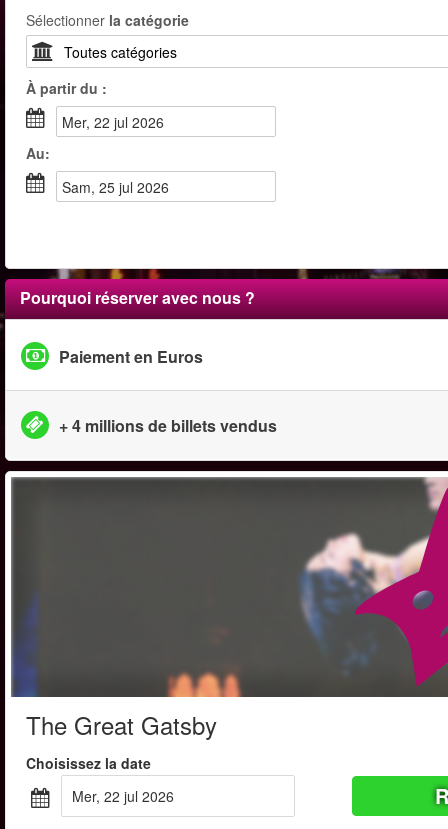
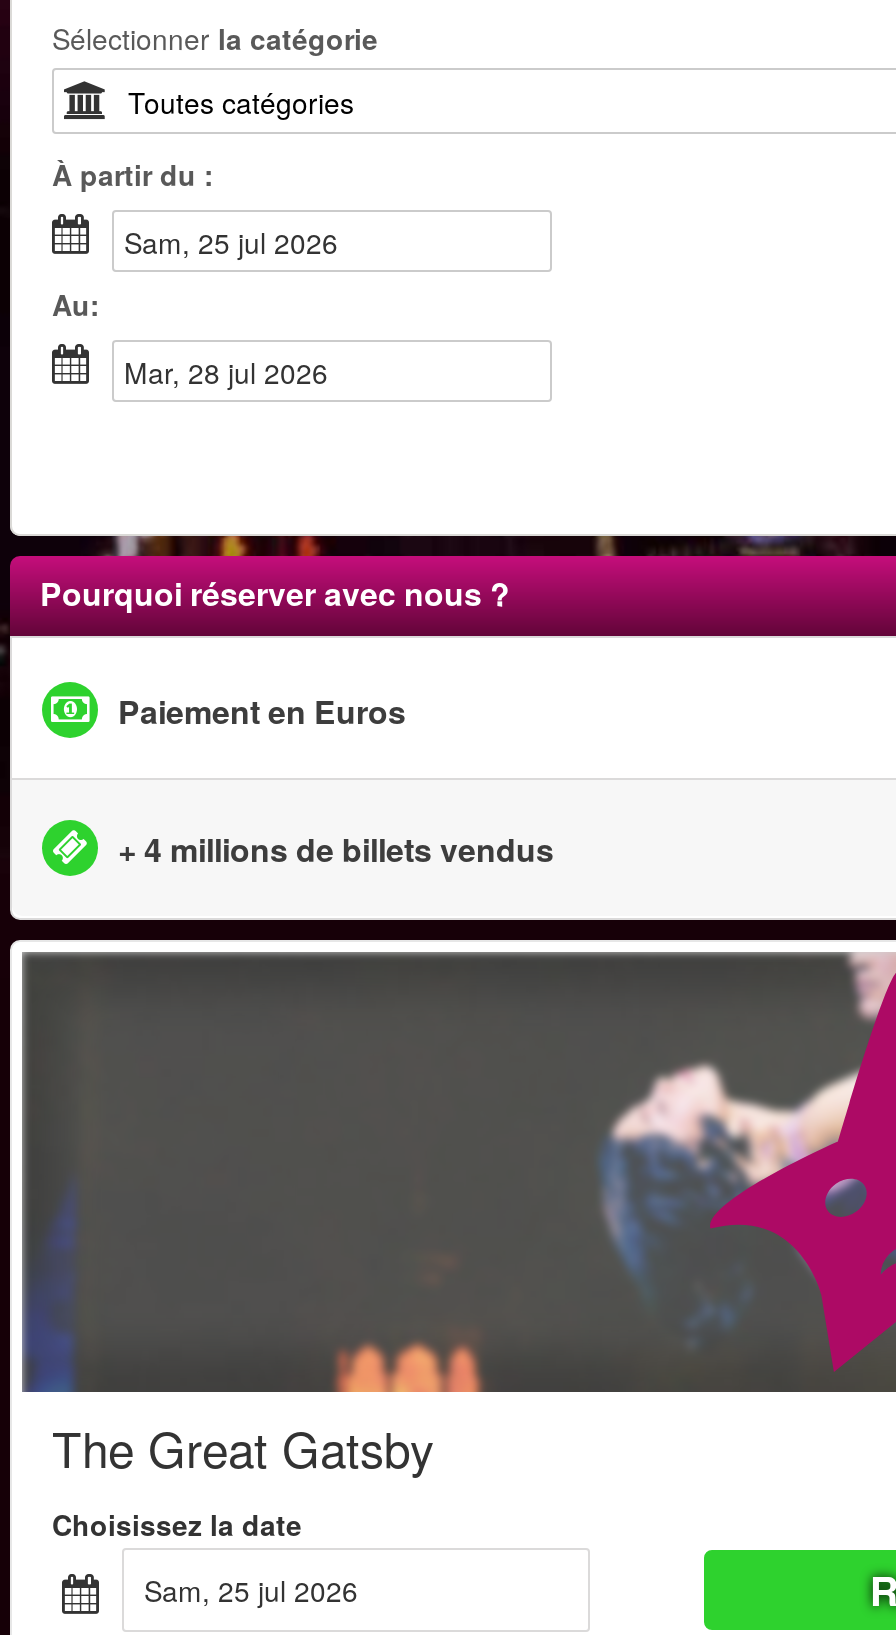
[74,112,164,132] mer, 22 jul 2026 -> [142,222,338,262] sam, 25 jul 2026
[71,177,169,197] sam, 25 jul 2026 -> [148,352,328,392] mar, 28 jul 2026
[84,786,174,806] mer, 22 jul 2026 -> [162,1570,358,1610] sam, 25 jul 2026

